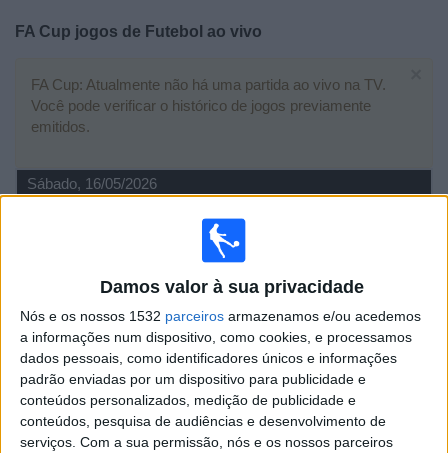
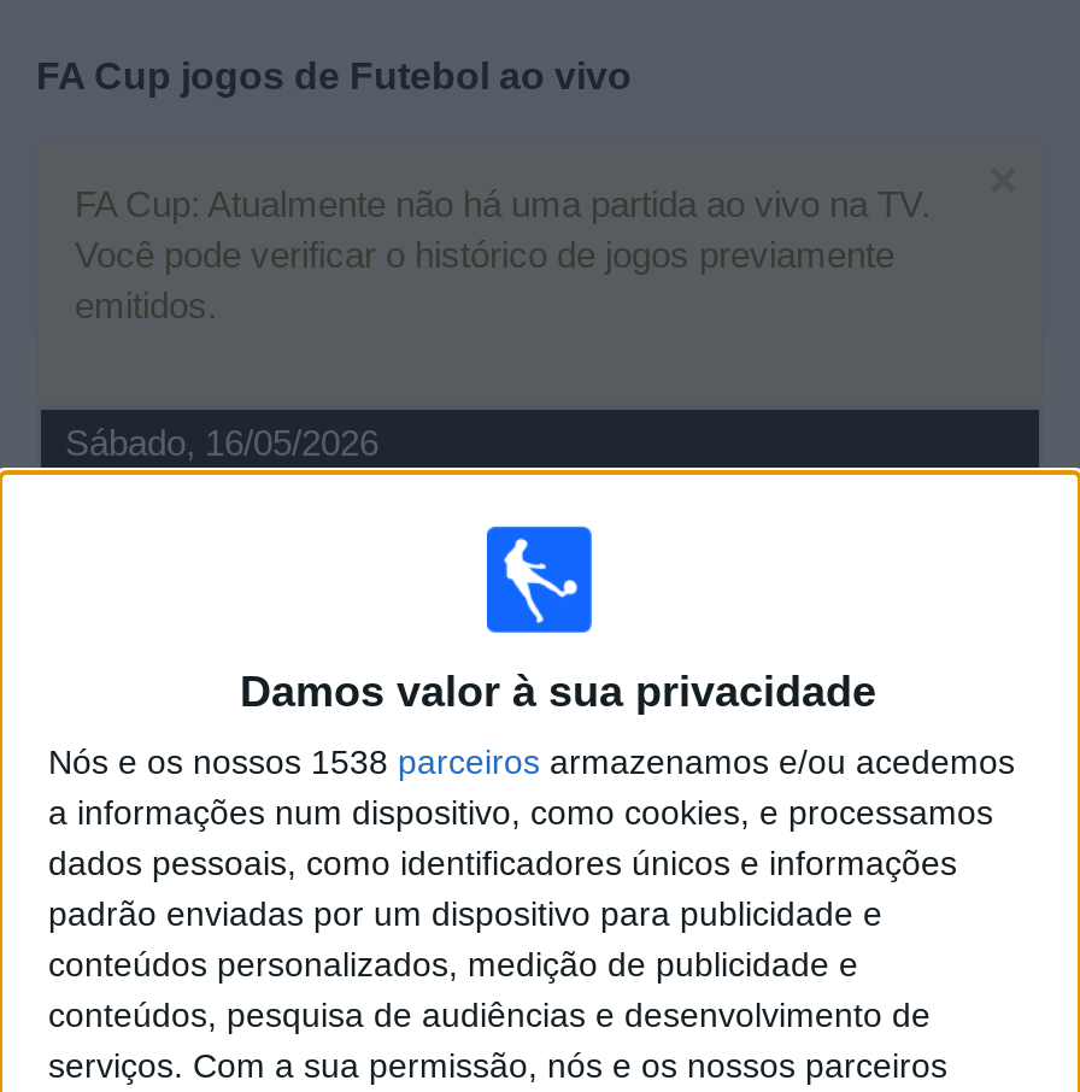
[20,307,421,323] Nós e os nossos 1532 parceiros armazenamos e/ou acedemos -> [48,741,1015,780] Nós e os nossos 1538 parceiros armazenamos e/ou acedemos

